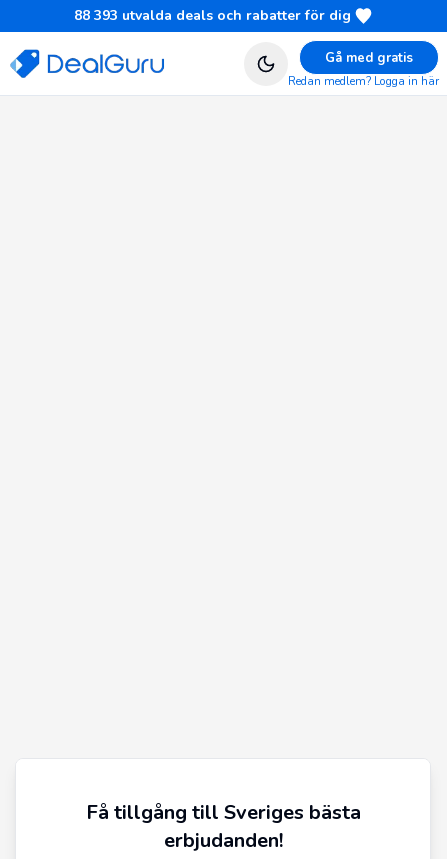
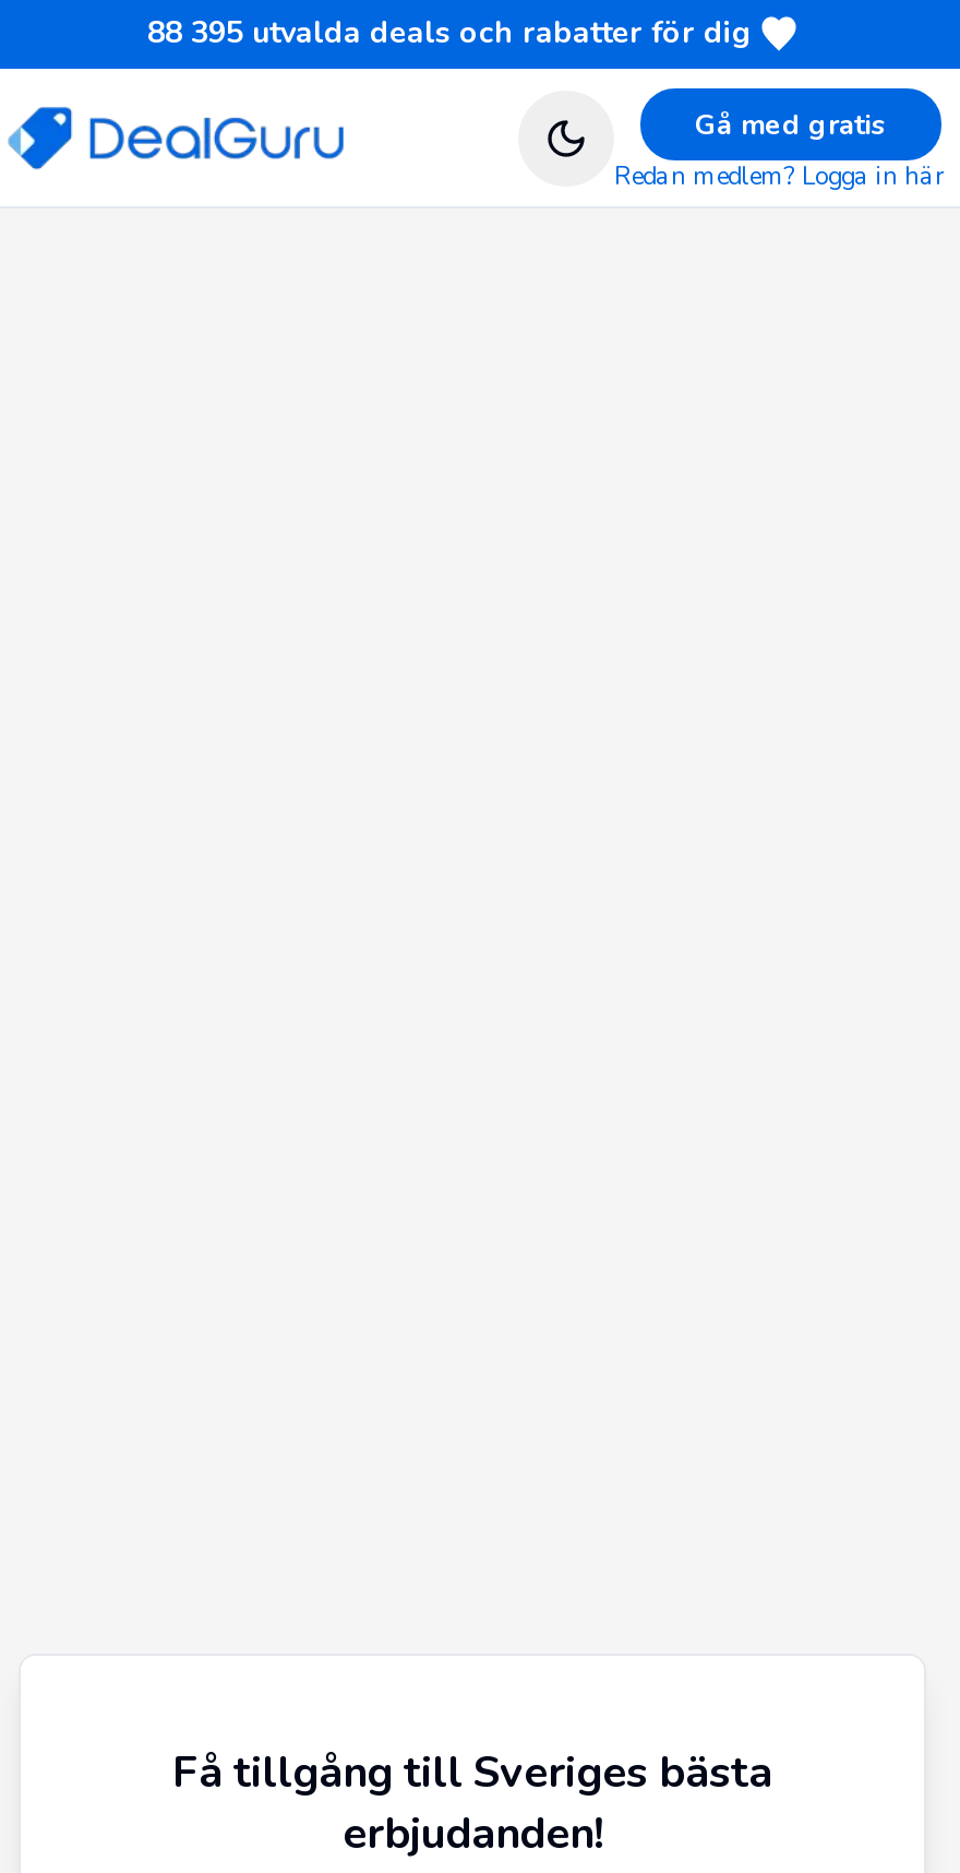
[74,6,351,25] 88 393 utvalda deals och rabatter för dig -> [147,12,752,53] 88 395 utvalda deals och rabatter för dig

